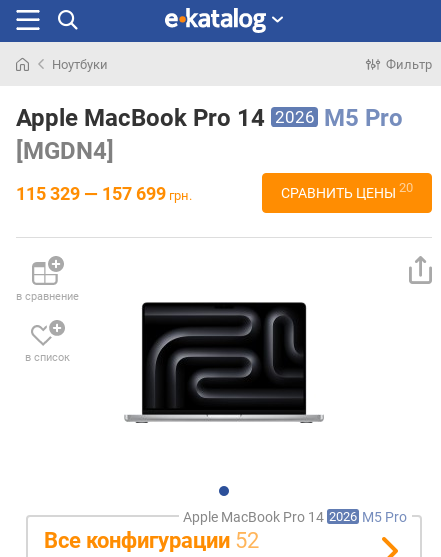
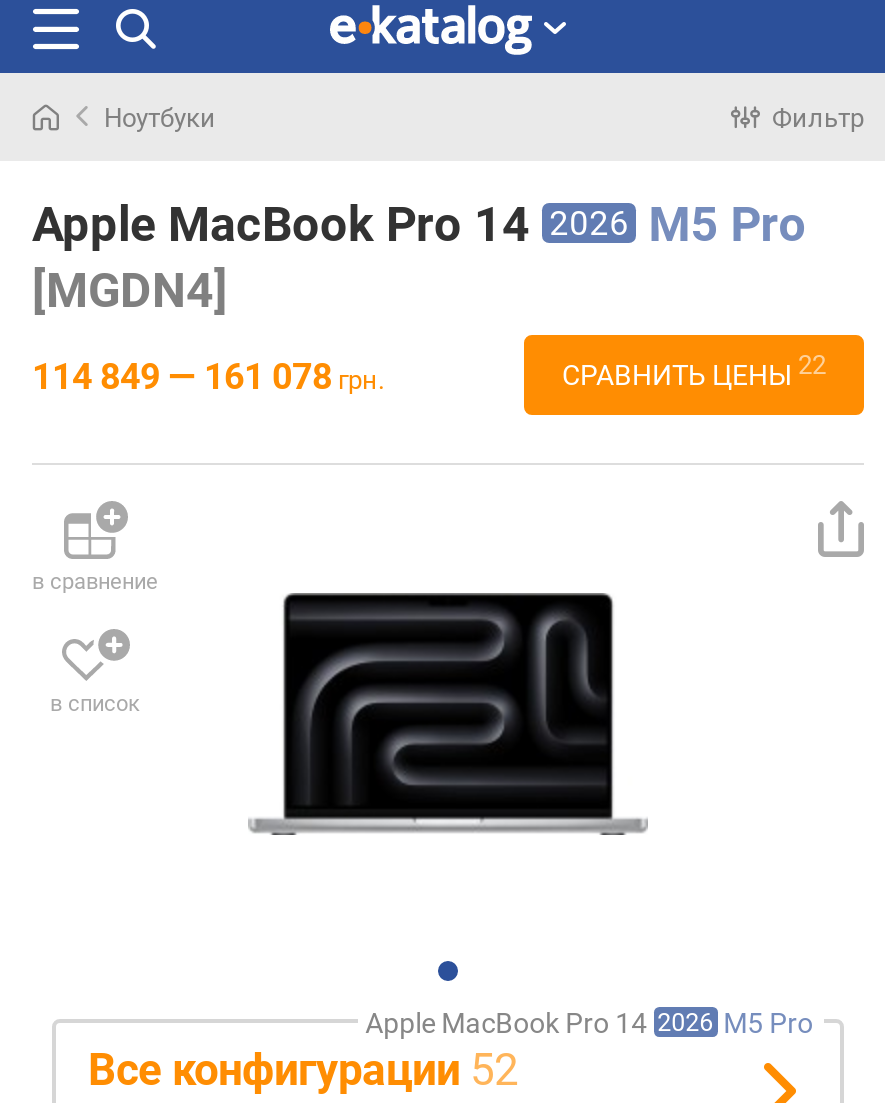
[16,182,192,203] 115 329 — 157 699 грн. -> [32,354,384,396] 114 849 — 161 078 грн.
[281,180,413,201] СРАВНИТЬ ЦЕНЫ 20 -> [562,350,826,391] СРАВНИТЬ ЦЕНЫ 22

